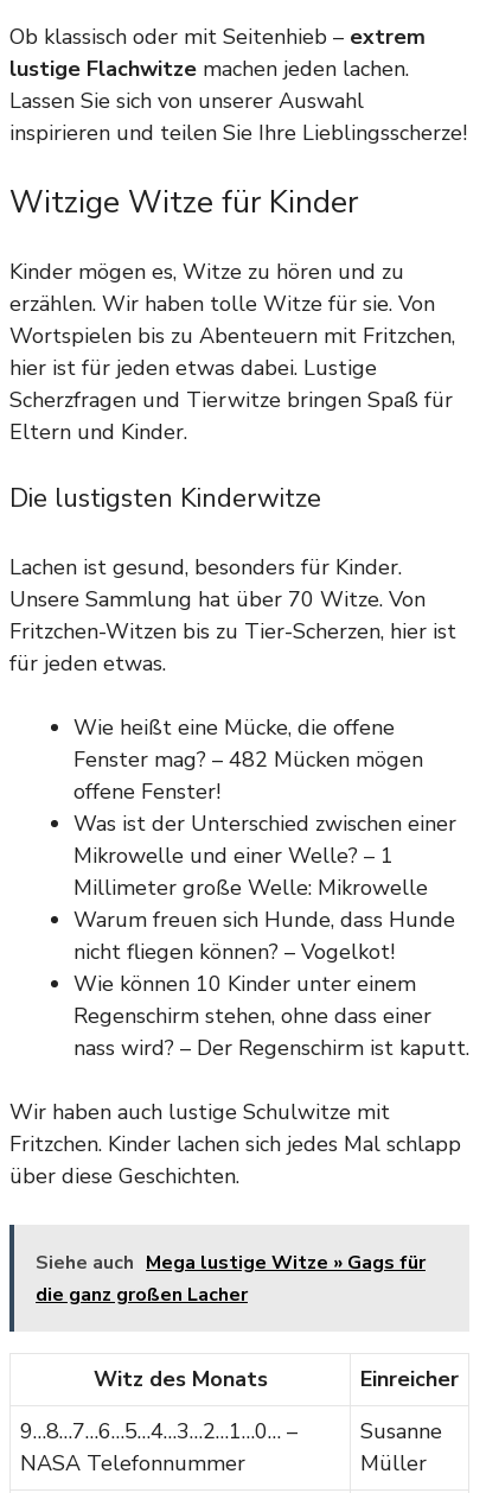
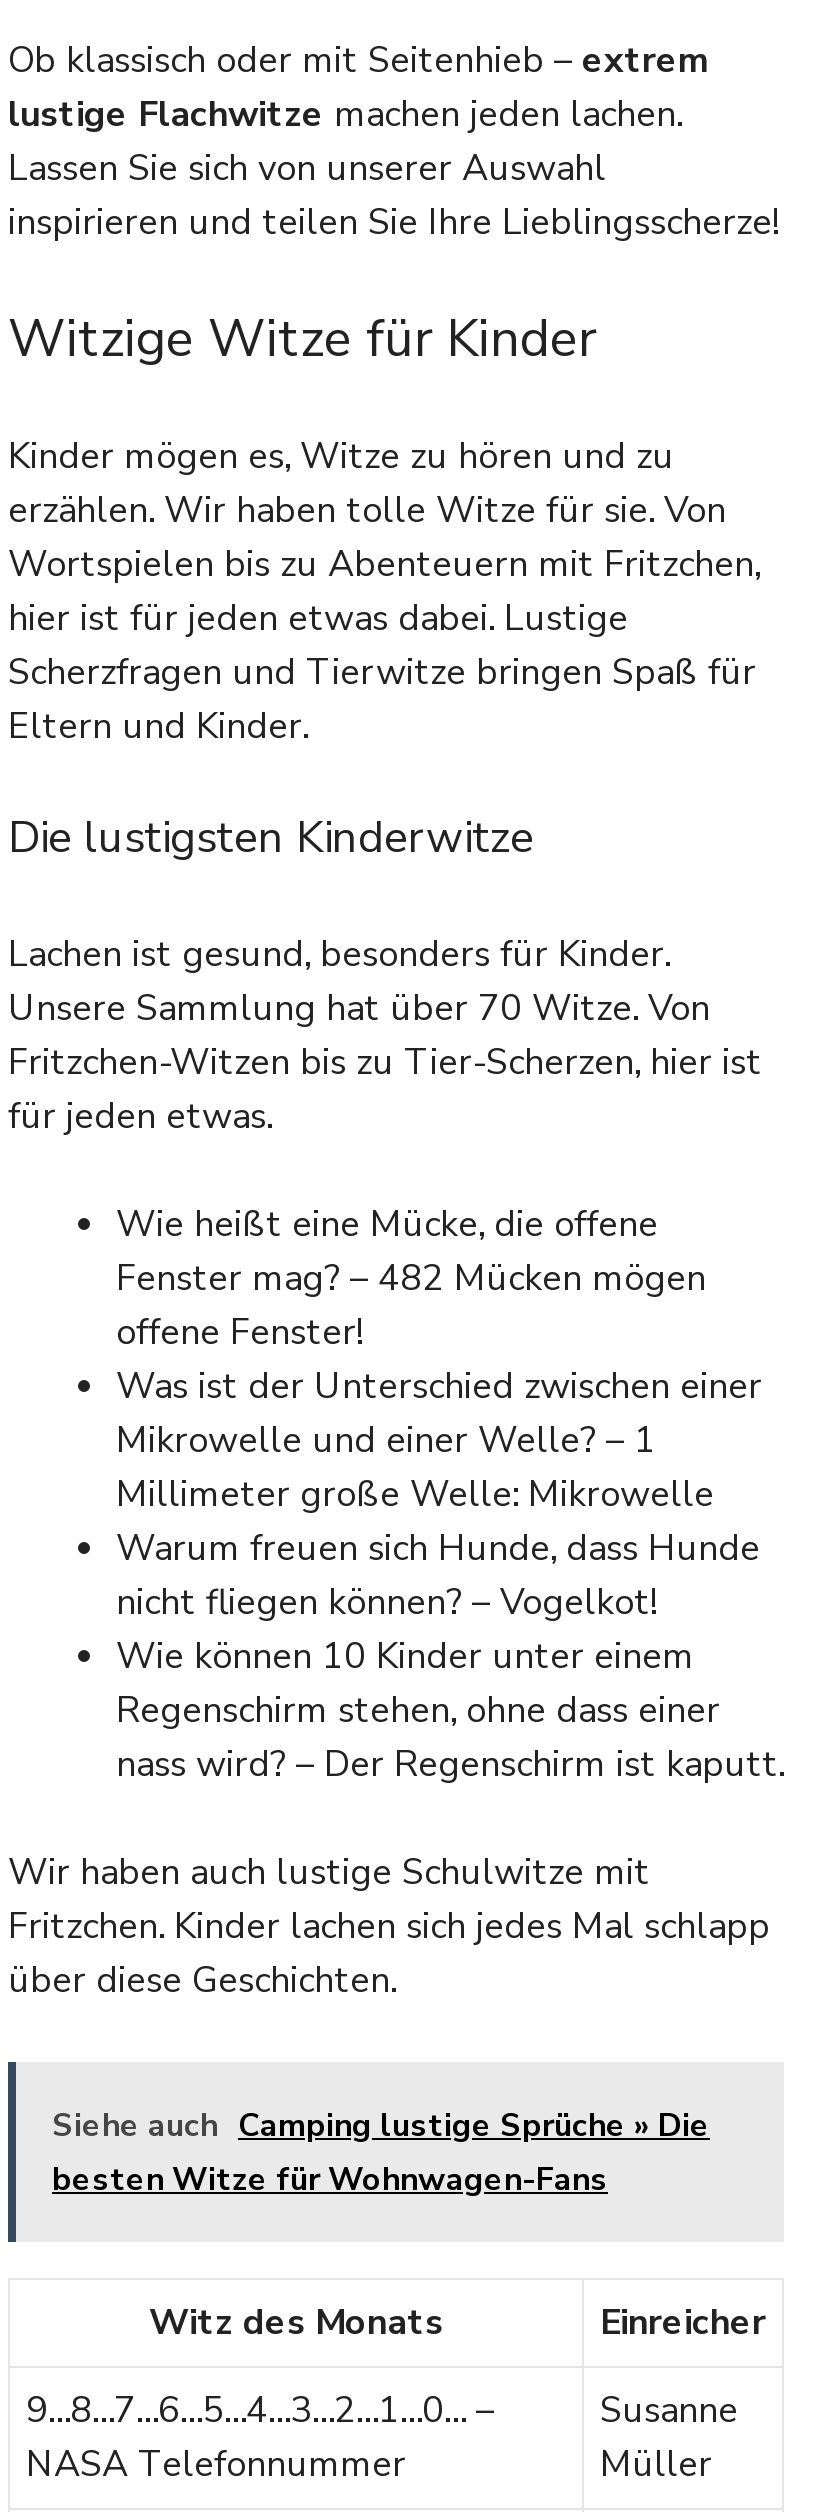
[36,1249,426,1308] Siehe auch Mega lustige Witze » Gags für | die ganz großen Lacher -> [52,2103,710,2201] Siehe auch Camping lustige Sprüche » Die | besten Witze für Wohnwagen-Fans

